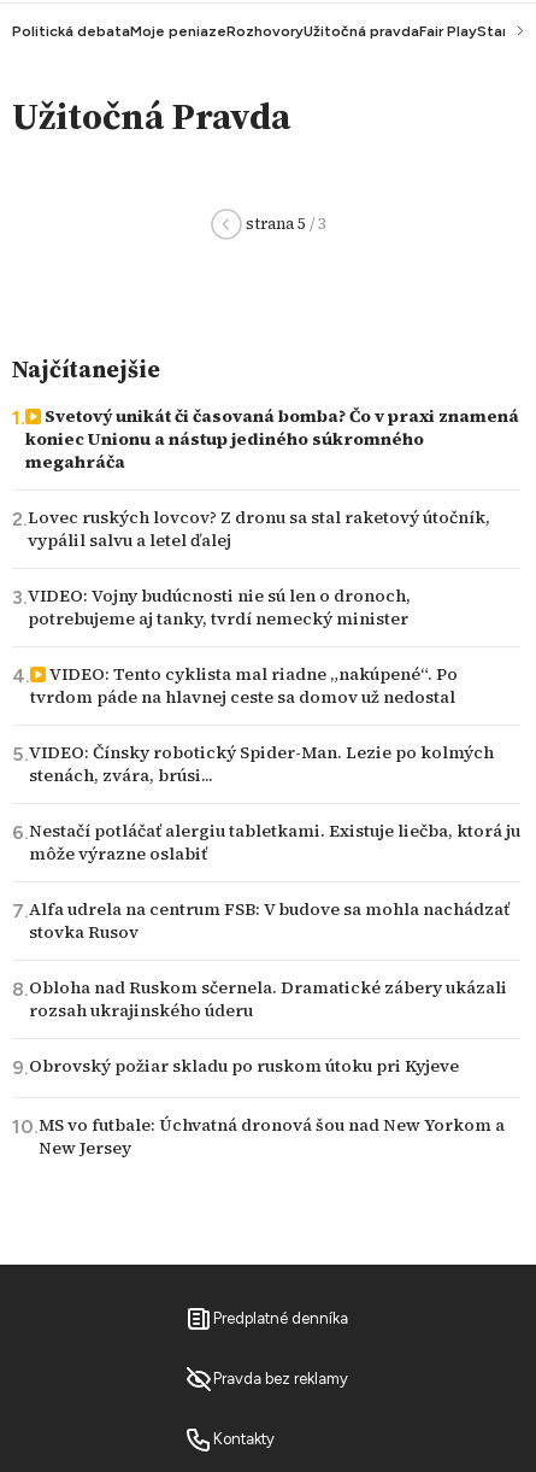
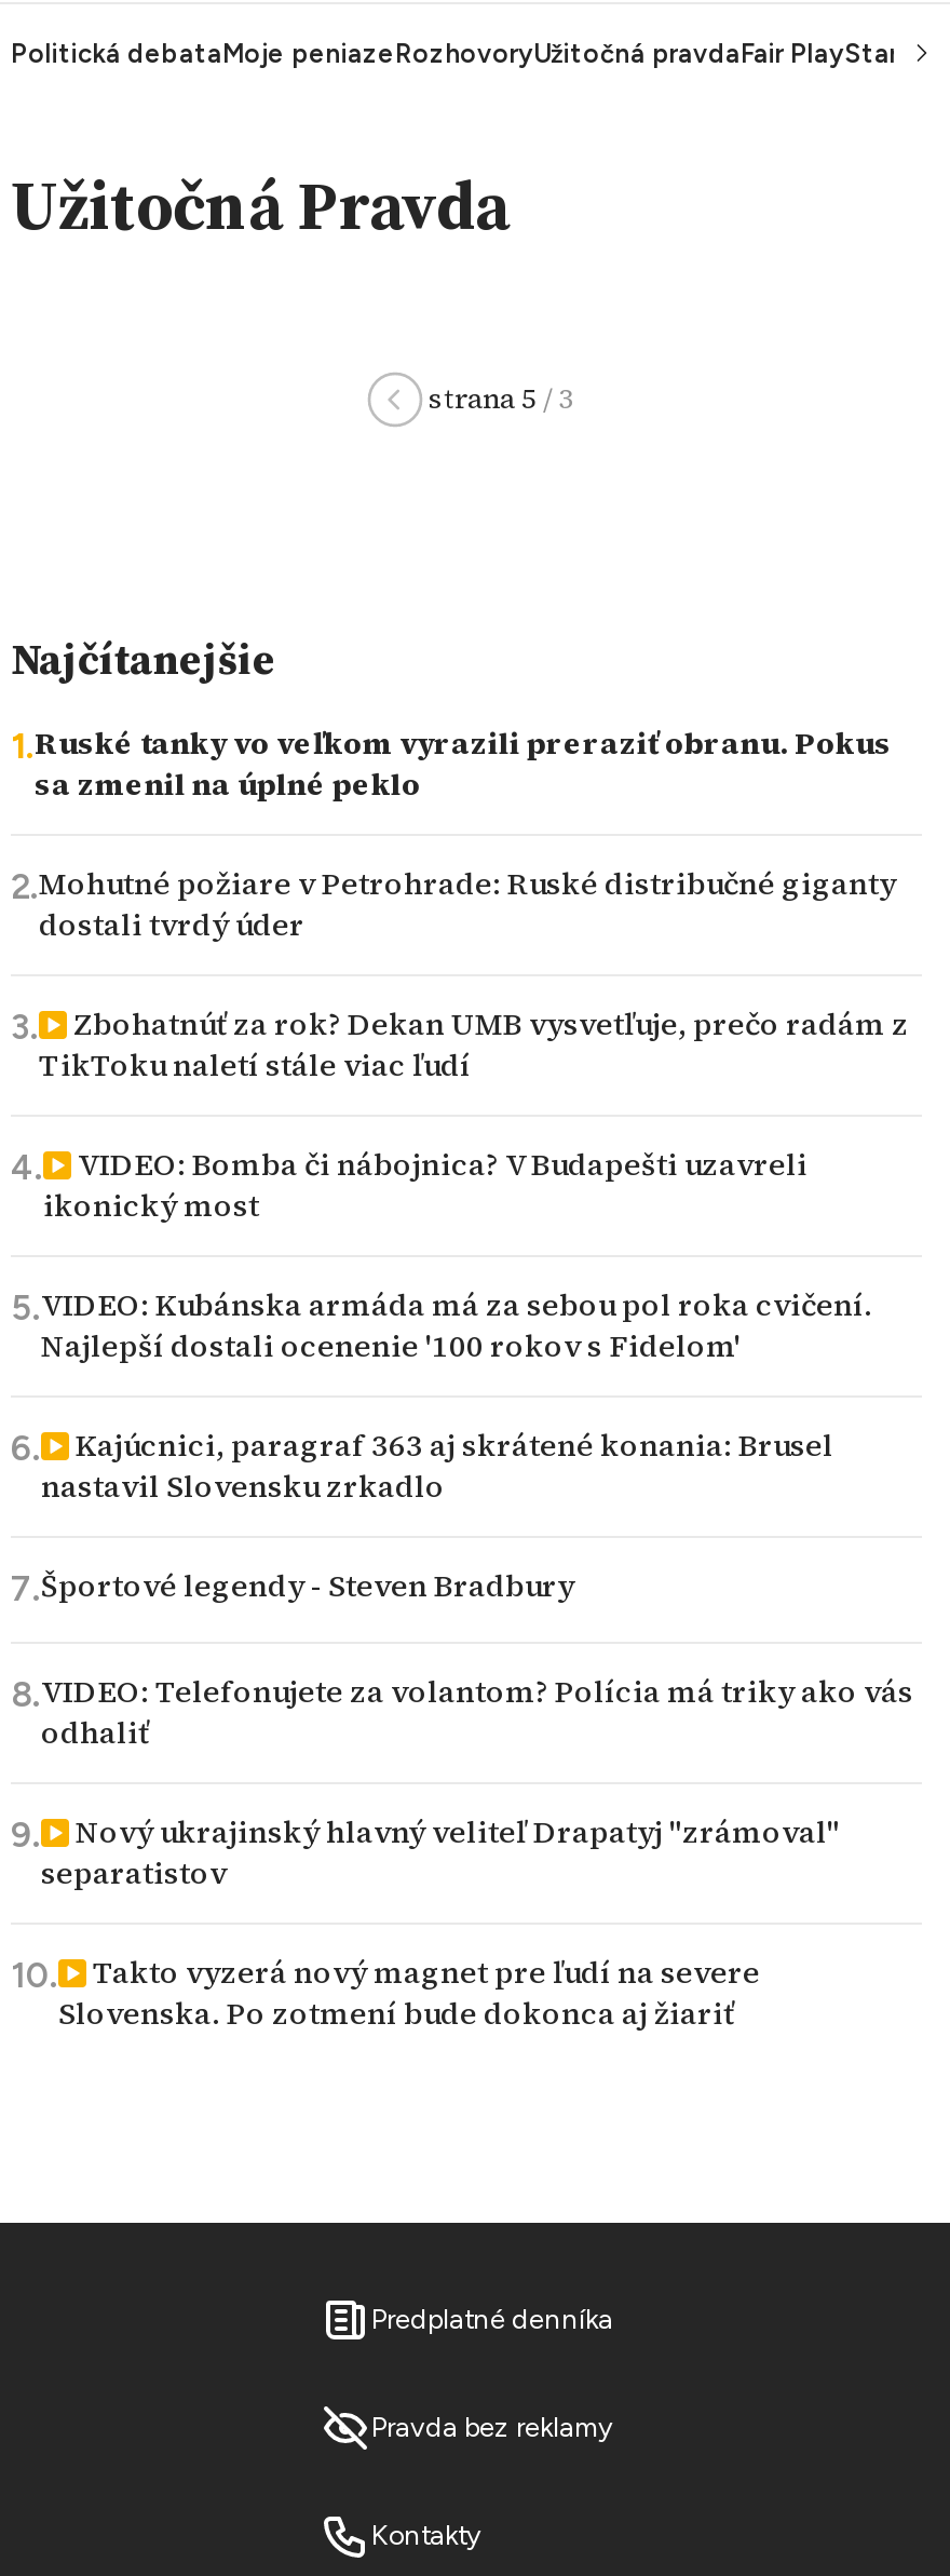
[25,405,519,474] Svetový unikát či časovaná bomba? Čo v praxi znamená | koniec Unionu a nástup jediného súkromného | megahráča -> [35,724,892,806] Ruské tanky vo veľkom vyrazili preraziť obranu. Pokus | sa zmenil na úplné peklo
[28,507,490,552] Lovec ruských lovcov? Z dronu sa stal raketový útočník, | vypálil salvu a letel ďalej -> [39,864,896,947] Mohutné požiare v Petrohrade: Ruské distribučné giganty | dostali tvrdý úder
[28,585,411,631] VIDEO: Vojny budúcnosti nie sú len o dronoch, | potrebujeme aj tanky, tvrdí nemecký minister -> [39,1005,909,1087] Zbohatnúť za rok? Dekan UMB vysvetľuje, prečo radám z | TikToku naletí stále viac ľudí
[30,663,458,709] VIDEO: Tento cyklista mal riadne „nakúpené“. Po | tvrdom páde na hlavnej ceste sa domov už nedostal -> [43,1145,807,1227] VIDEO: Bomba či nábojnica? V Budapešti uzavreli | ikonický most
[29,742,494,787] VIDEO: Čínsky robotický Spider-Man. Lezie po kolmých | stenách, zvára, brúsi... -> [41,1286,872,1368] VIDEO: Kubánska armáda má za sebou pol roka cvičení. | Najlepší dostali ocenenie '100 rokov s Fidelom'
[29,820,520,866] Nestačí potláčať alergiu tabletkami. Existuje liečba, ktorá ju | môže výrazne oslabiť -> [41,1426,833,1508] Kajúcnici, paragraf 363 aj skrátené konania: Brusel | nastavil Slovensku zrkadlo
[29,898,510,944] Alfa udrela na centrum FSB: V budove sa mohla nachádzať | stovka Rusov -> [41,1567,574,1608] Športové legendy - Steven Bradbury
[29,977,507,1023] Obloha nad Ruskom sčernela. Dramatické zábery ukázali | rozsah ukrajinského úderu -> [41,1672,913,1754] VIDEO: Telefonujete za volantom? Polícia má triky ako vás | odhaliť
[29,1055,459,1078] Obrovský požiar skladu po ruskom útoku pri Kyjeve -> [41,1813,840,1895] Nový ukrajinský hlavný veliteľ Drapatyj "zrámoval" | separatistov
[39,1114,505,1160] MS vo futbale: Úchvatná dronová šou nad New Yorkom a | New Jersey -> [58,1953,760,2035] Takto vyzerá nový magnet pre ľudí na severe | Slovenska. Po zotmení bude dokonca aj žiariť

